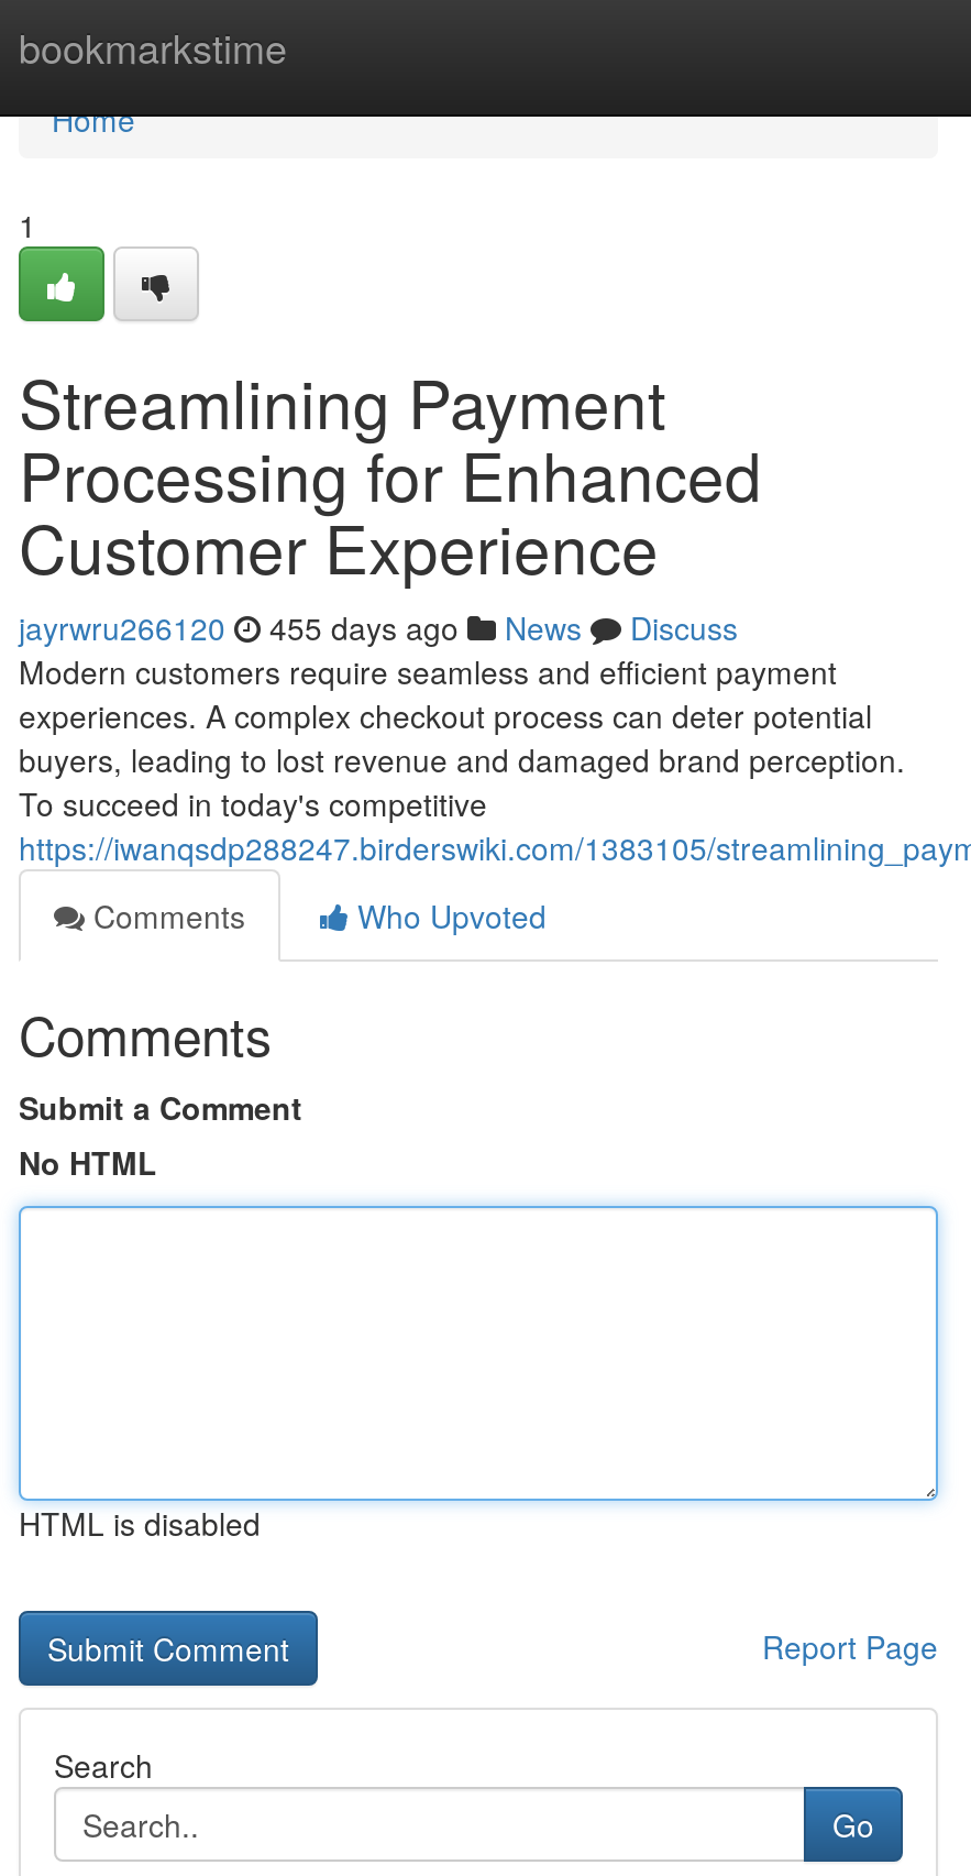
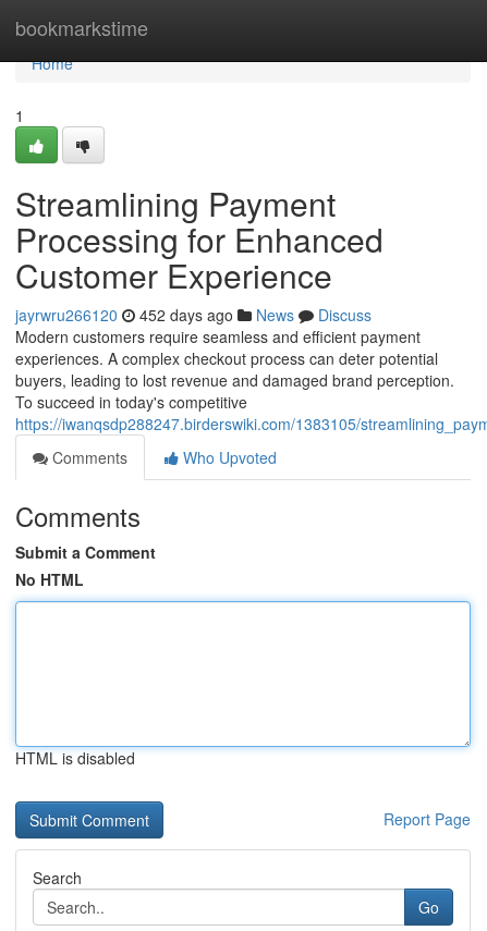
[19,605,738,649] jayrwru266120 455 days ago News Discuss -> [15,304,372,326] jayrwru266120 452 days ago News Discuss

